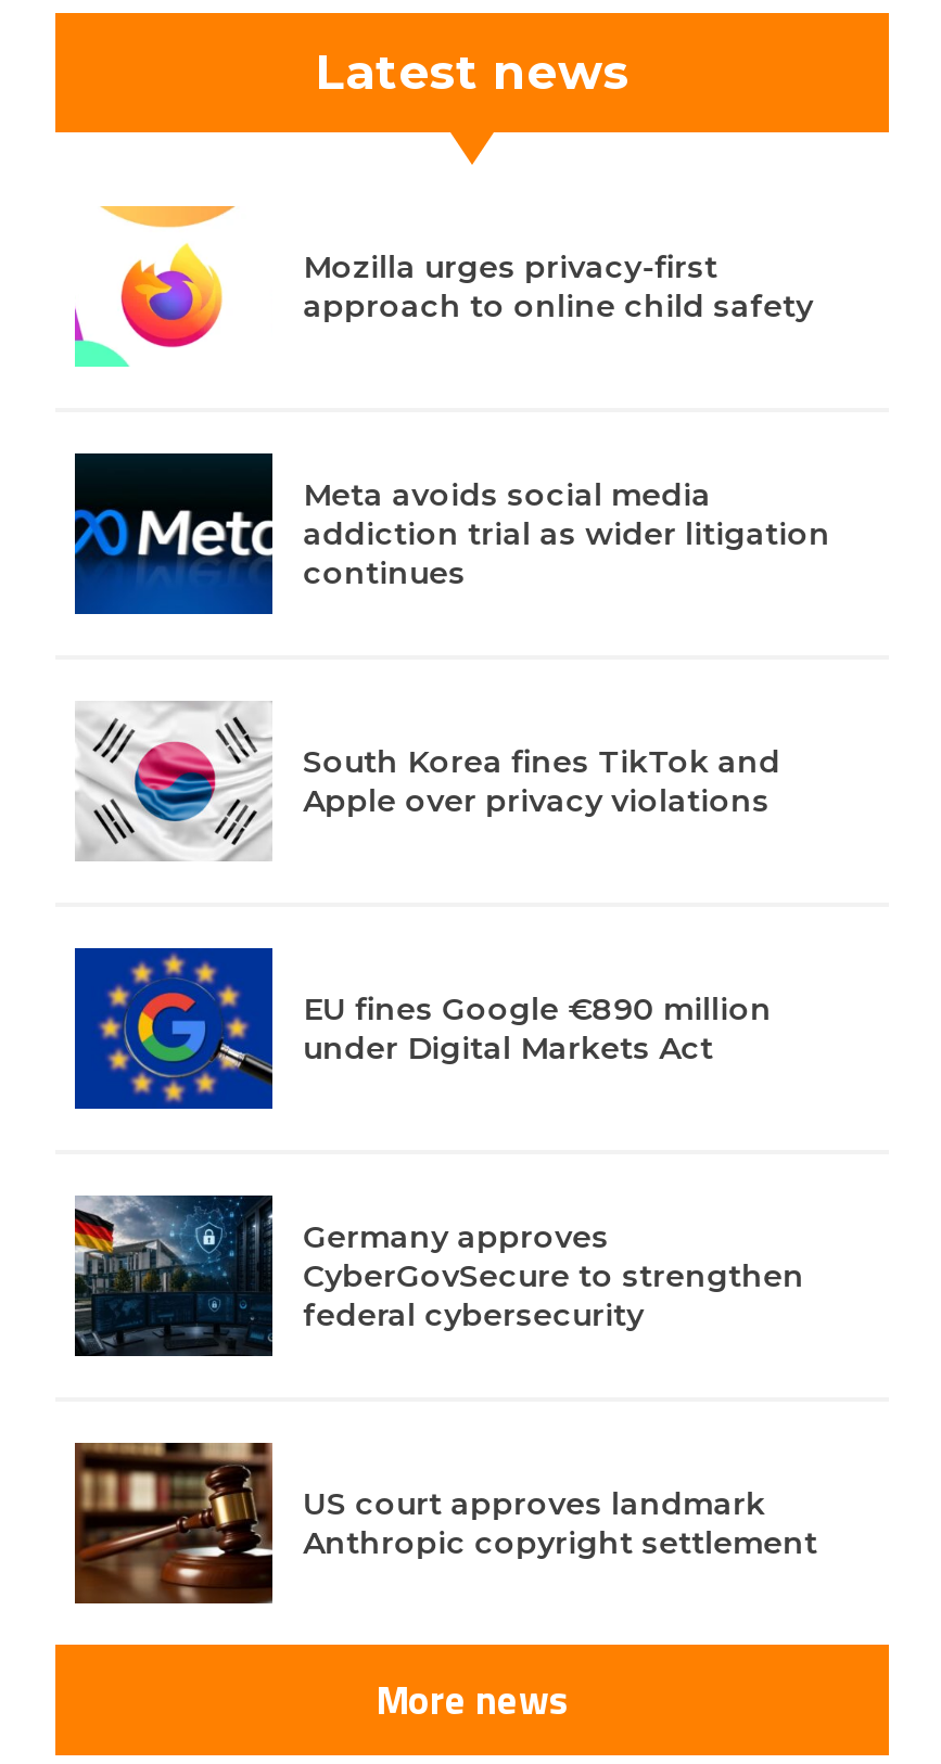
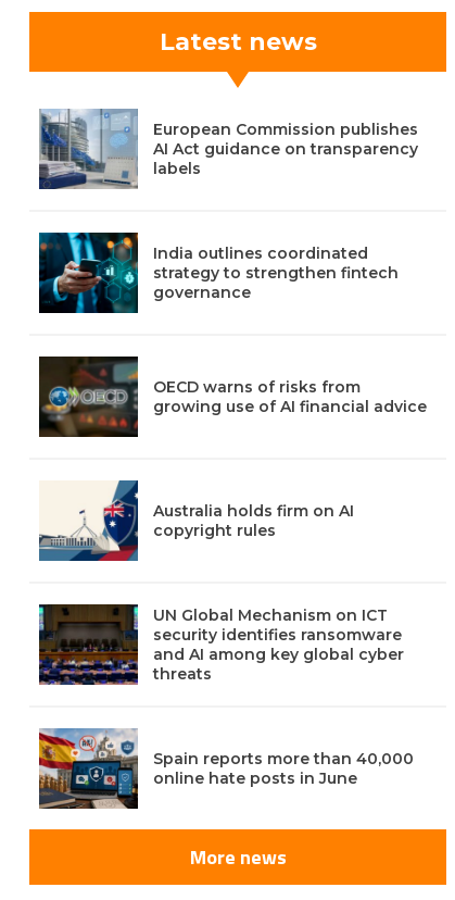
[73,204,813,369] [image] | Mozilla urges privacy-first | approach to online child safety -> [38,108,418,190] [image] | European Commission publishes | AI Act guidance on transparency | labels
[73,451,831,616] [image] | Meta avoids social media | addiction trial as wider litigation | continues -> [38,232,399,314] [image] | India outlines coordinated | strategy to strengthen fintech | governance
[75,701,781,861] [image] | South Korea fines TikTok and | Apple over privacy violations -> [38,355,427,438] [image] | OECD warns of risks from | growing use of AI financial advice
[73,946,772,1111] [image] | EU fines Google €890 million | under Digital Markets Act -> [38,480,354,562] [image] | Australia holds firm on AI | copyright rules
[73,1193,804,1358] [image] | Germany approves | CyberGovSecure to strengthen | federal cybersecurity -> [38,603,404,686] [image] | UN Global Mechanism on ICT | security identifies ransomware | and AI among key global cyber | threats
[73,1441,817,1603] [image] | US court approves landmark | Anthropic copyright settlement -> [38,727,414,809] [image] | Spain reports more than 40,000 | online hate posts in June

